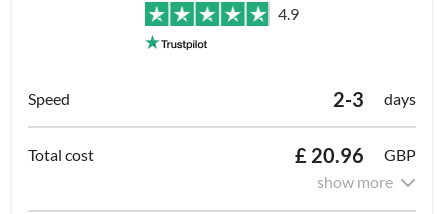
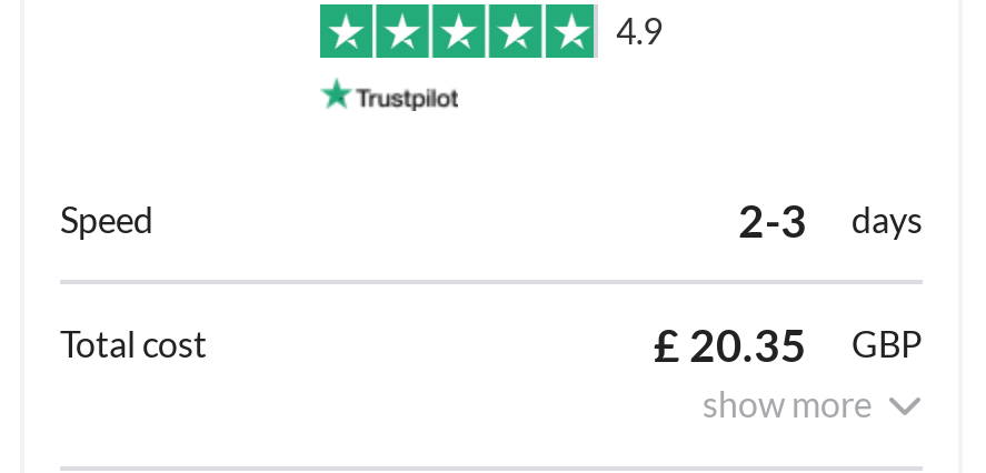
[295,143,416,167] £ 20.96 GBP -> [654,317,923,370] £ 20.35 GBP

